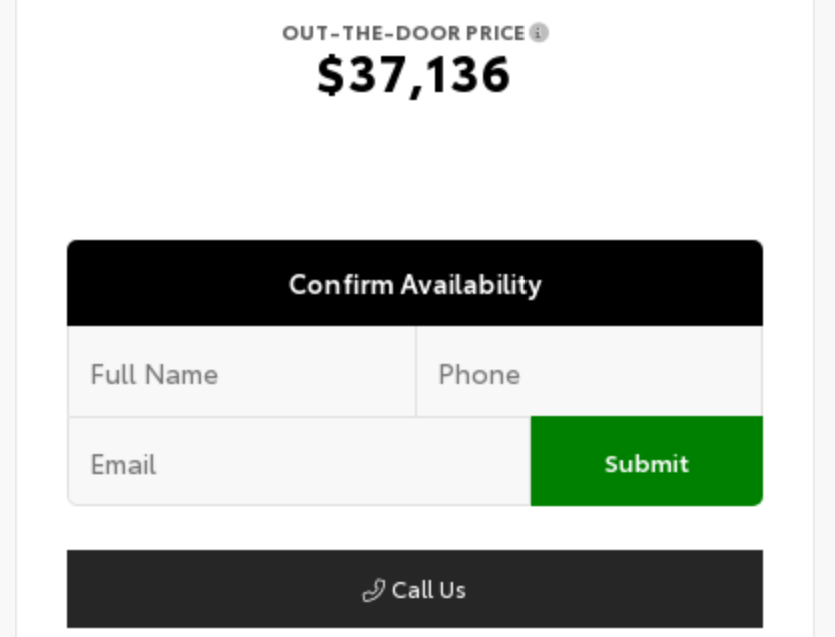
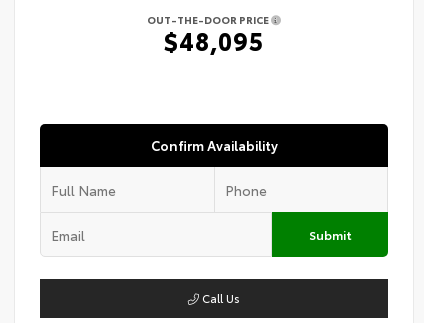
[317,36,513,104] $37,136 -> [164,23,264,57] $48,095

